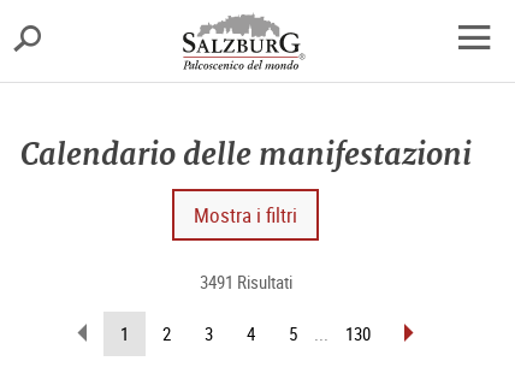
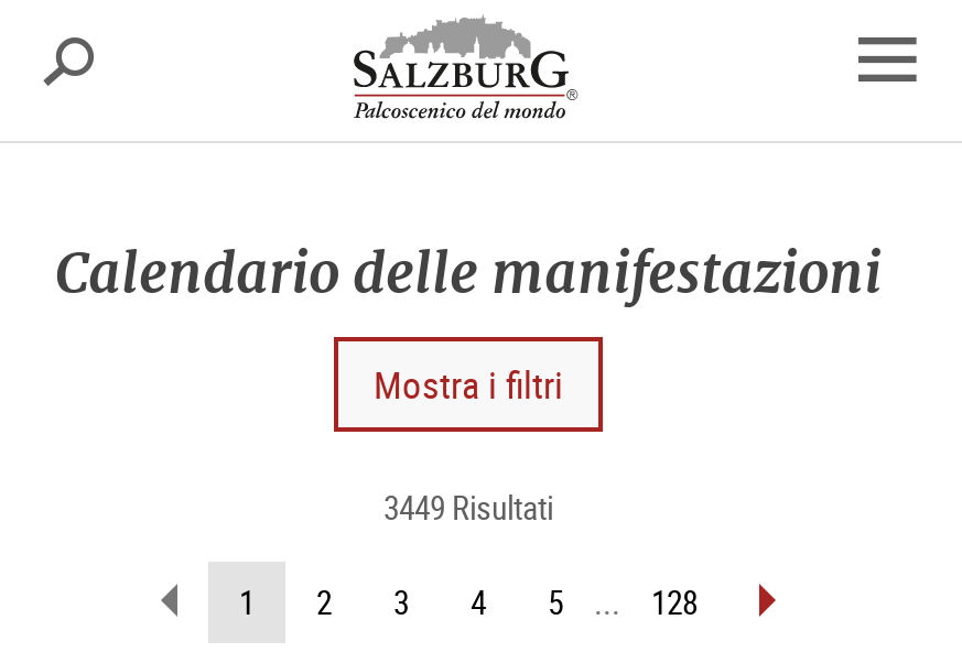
[199,270,292,294] 3491 Risultati -> [383,485,553,529] 3449 Risultati
[345,321,371,345] 130 -> [651,579,698,623] 128

